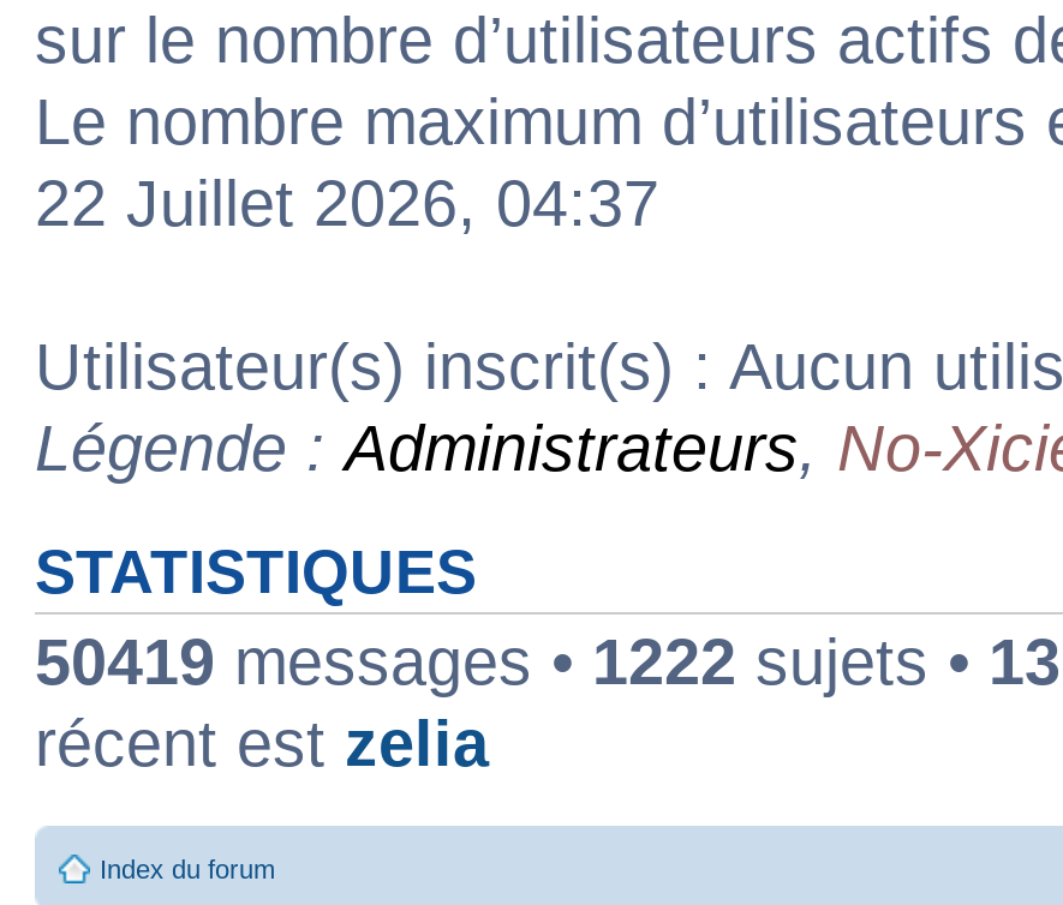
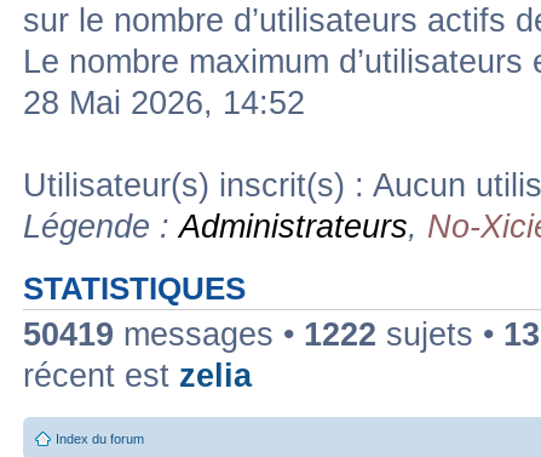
[35,168,659,240] 22 Juillet 2026, 04:37 -> [23,85,305,121] 28 Mai 2026, 14:52

